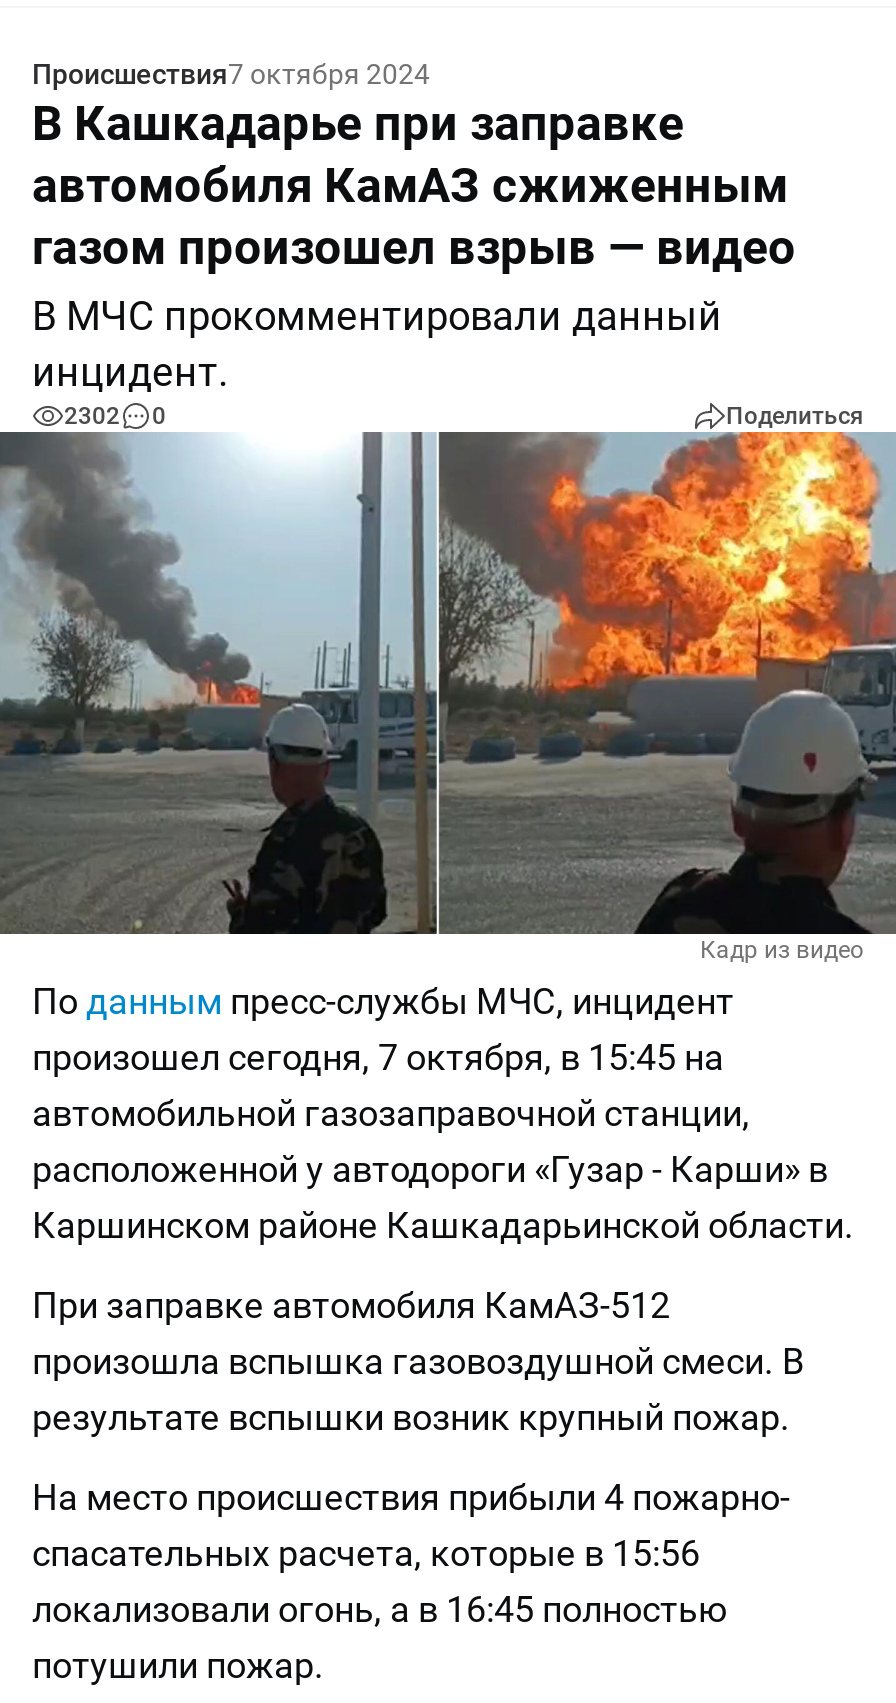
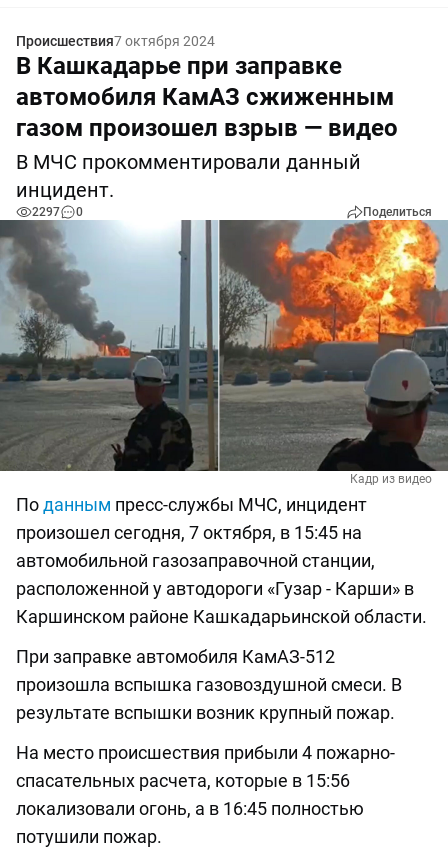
[64,402,166,430] 2302 0 -> [32,205,83,219] 2297 0

